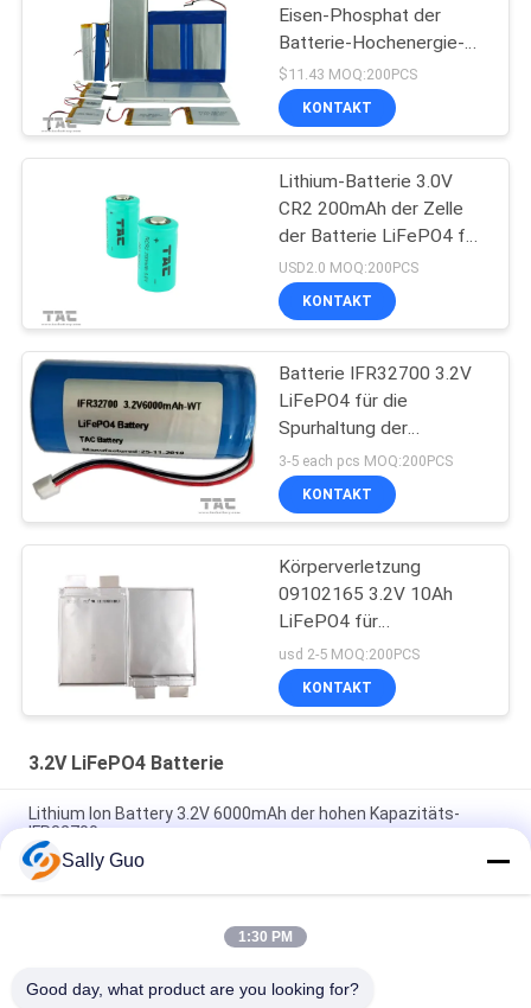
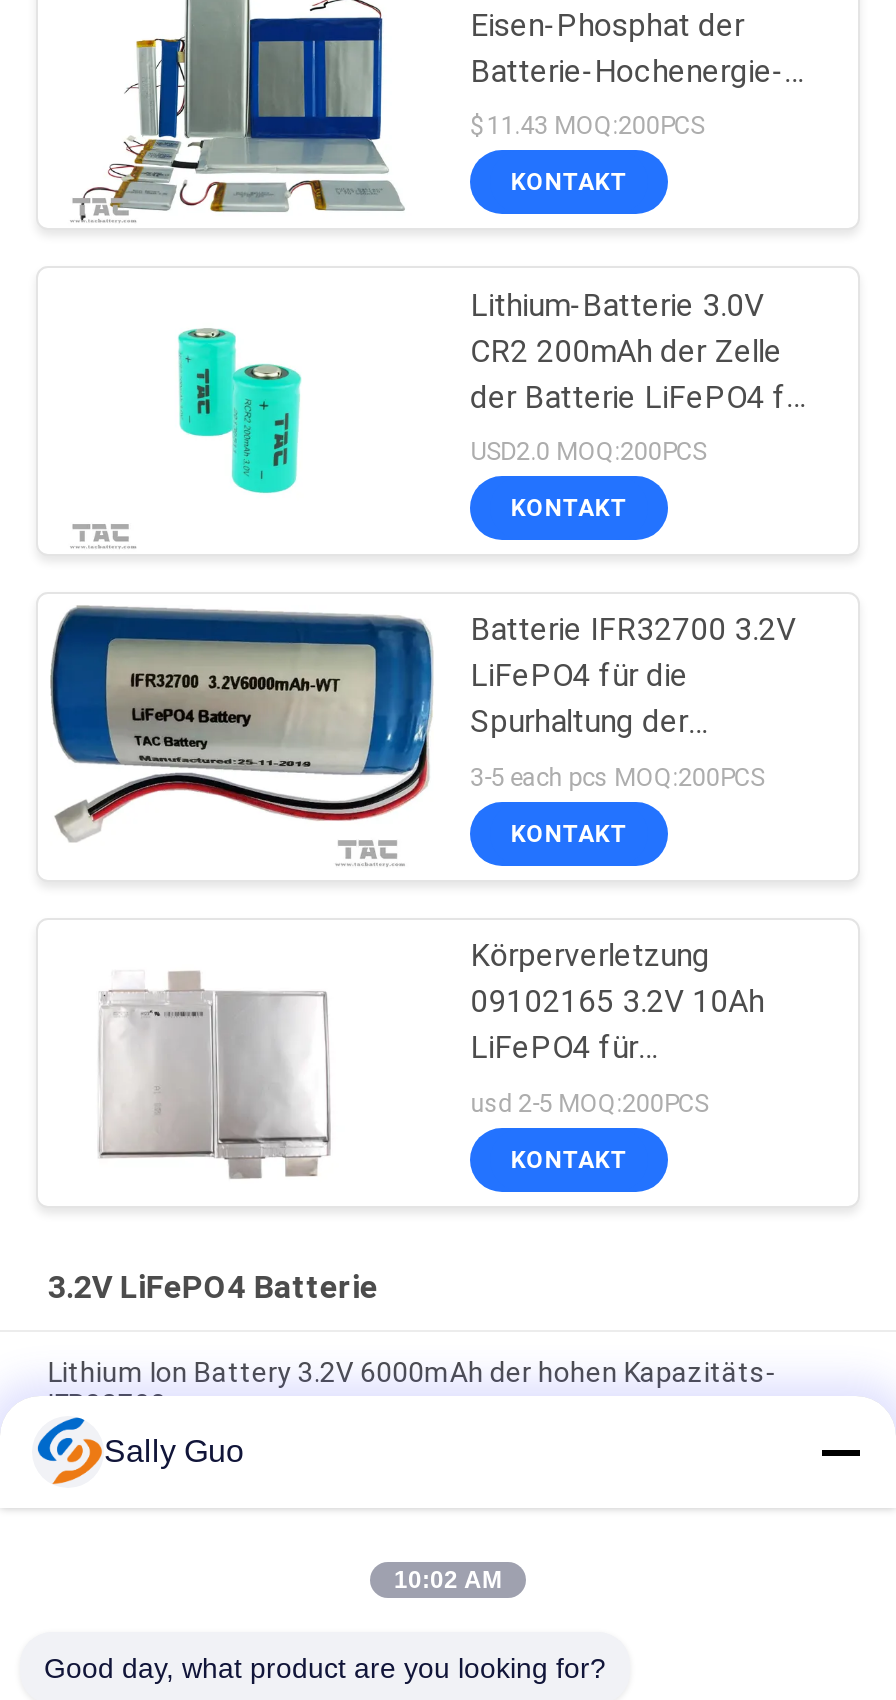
[238,929,293,945] 1:30 PM -> [394,1566,502,1594] 10:02 AM

